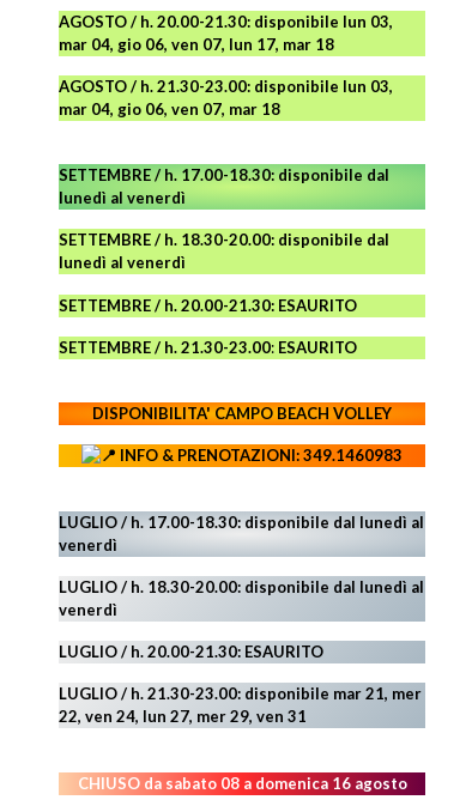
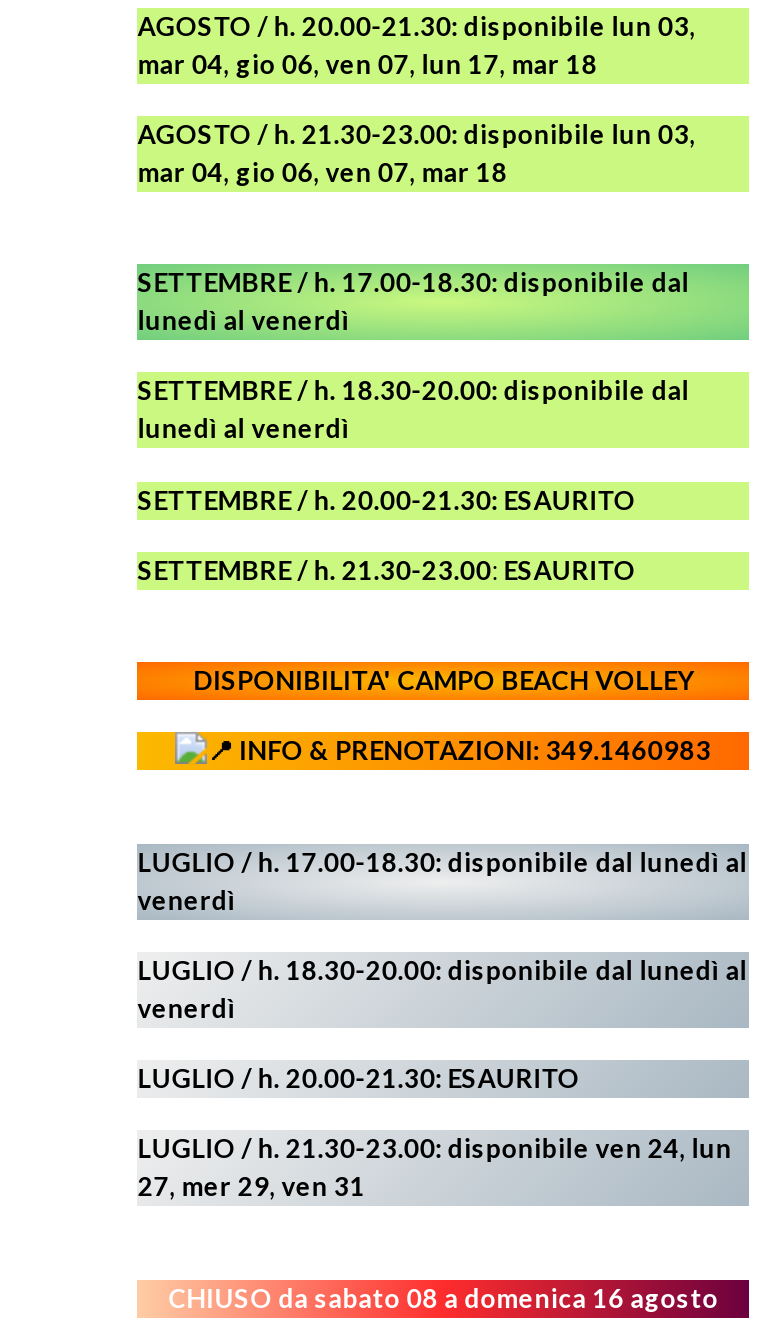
[59,684,422,726] LUGLIO / h. 21.30-23.00: disponibile mar 21, mer | 22, ven 24, lun 27, mer 29, ven 31 -> [138,1132,732,1202] LUGLIO / h. 21.30-23.00: disponibile ven 24, lun | 27, mer 29, ven 31

